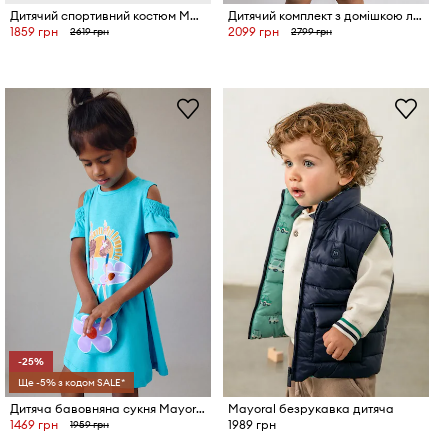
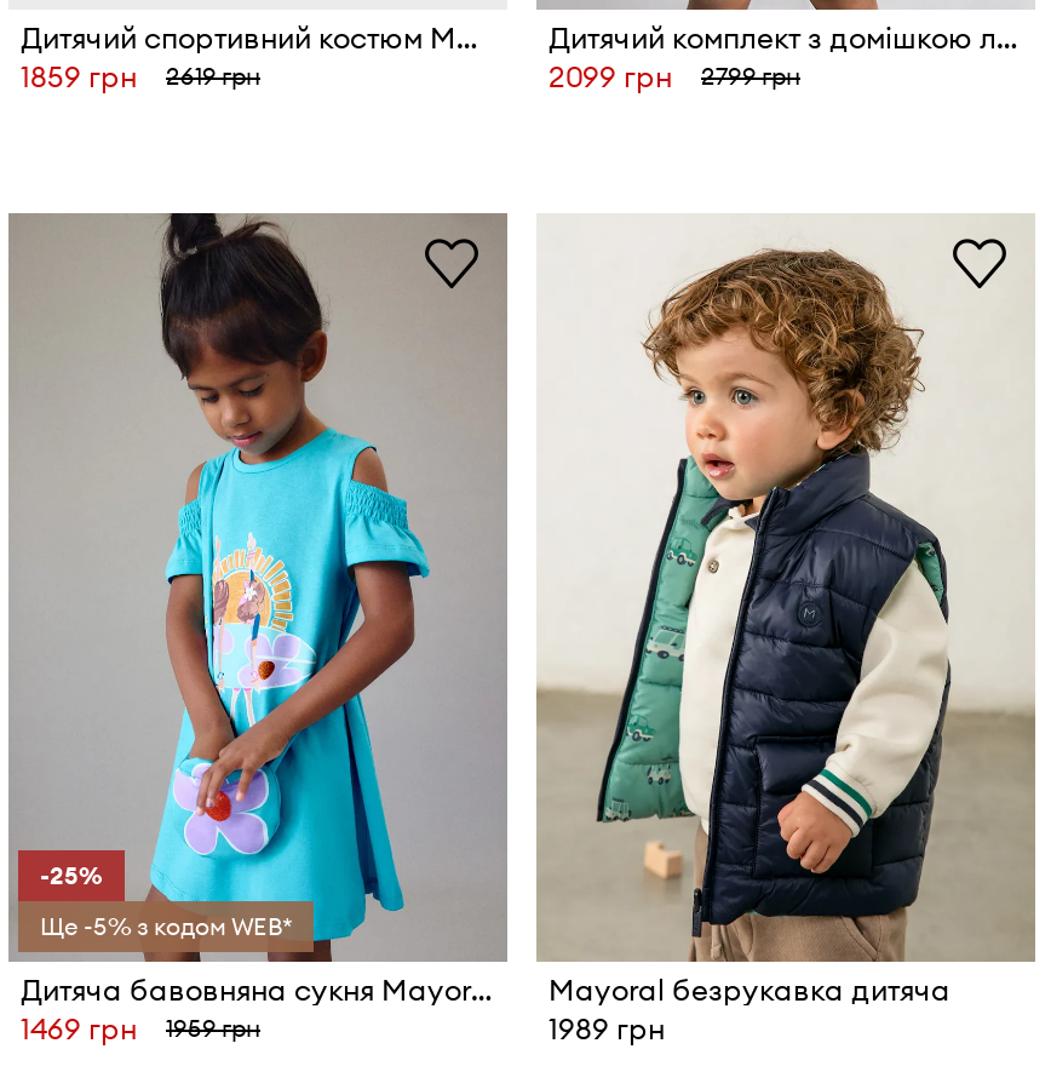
[18,375,125,388] Ще -5% з кодом SALE* -> [40,910,292,941] Ще -5% з кодом WEB*

